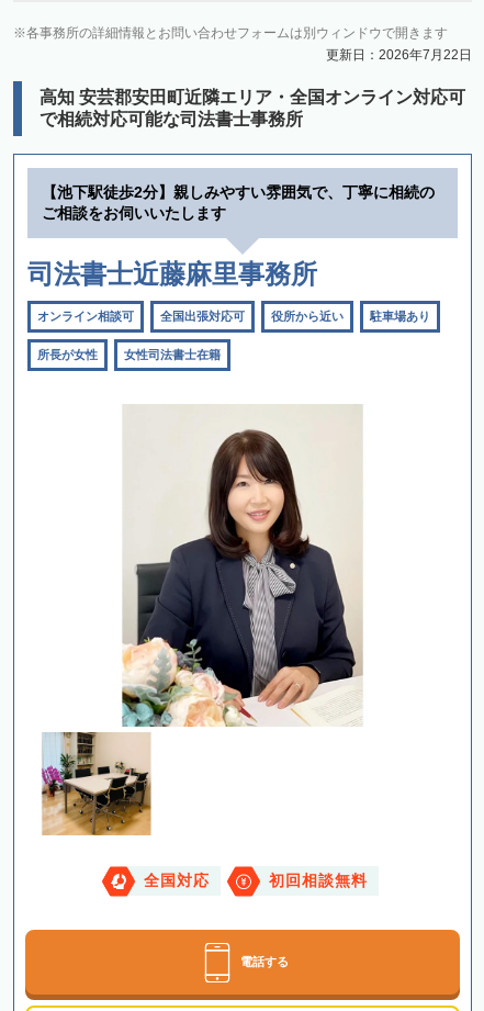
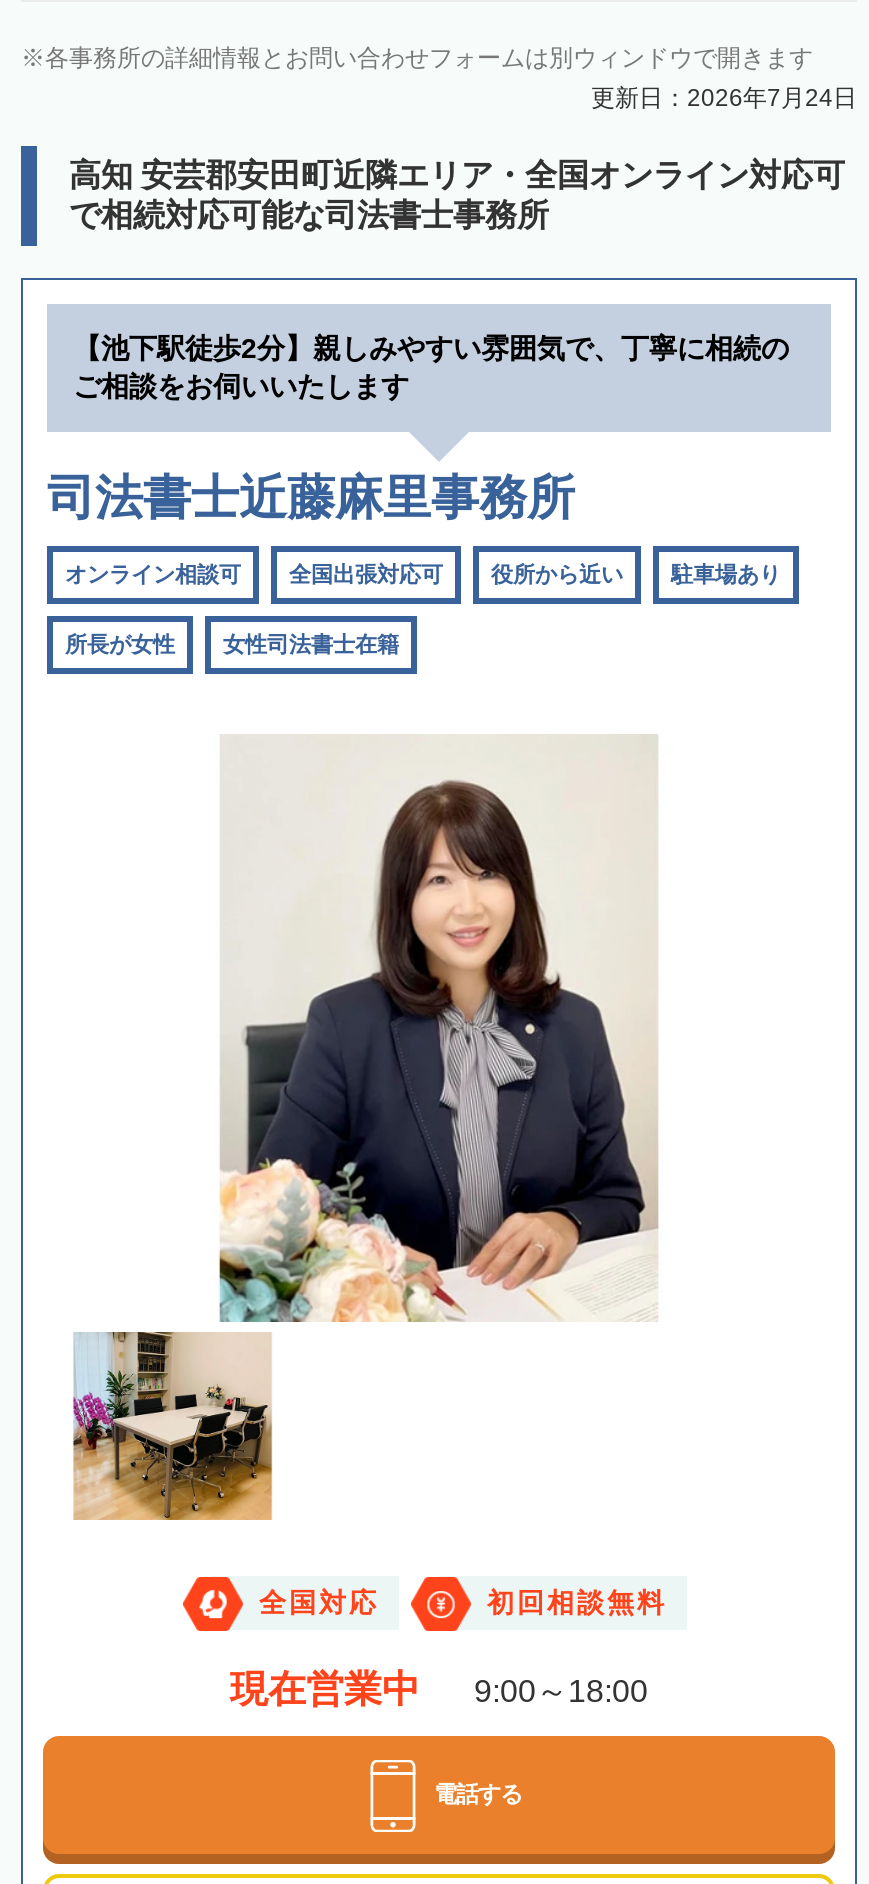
[326,47,472,63] 更新日：2026年7月22日 -> [591,84,857,112] 更新日：2026年7月24日
none -> [230,1669,648,1711] 現在営業中 | 9:00～18:00

